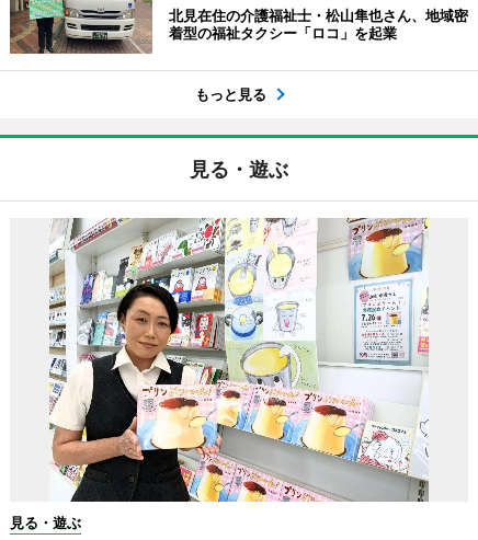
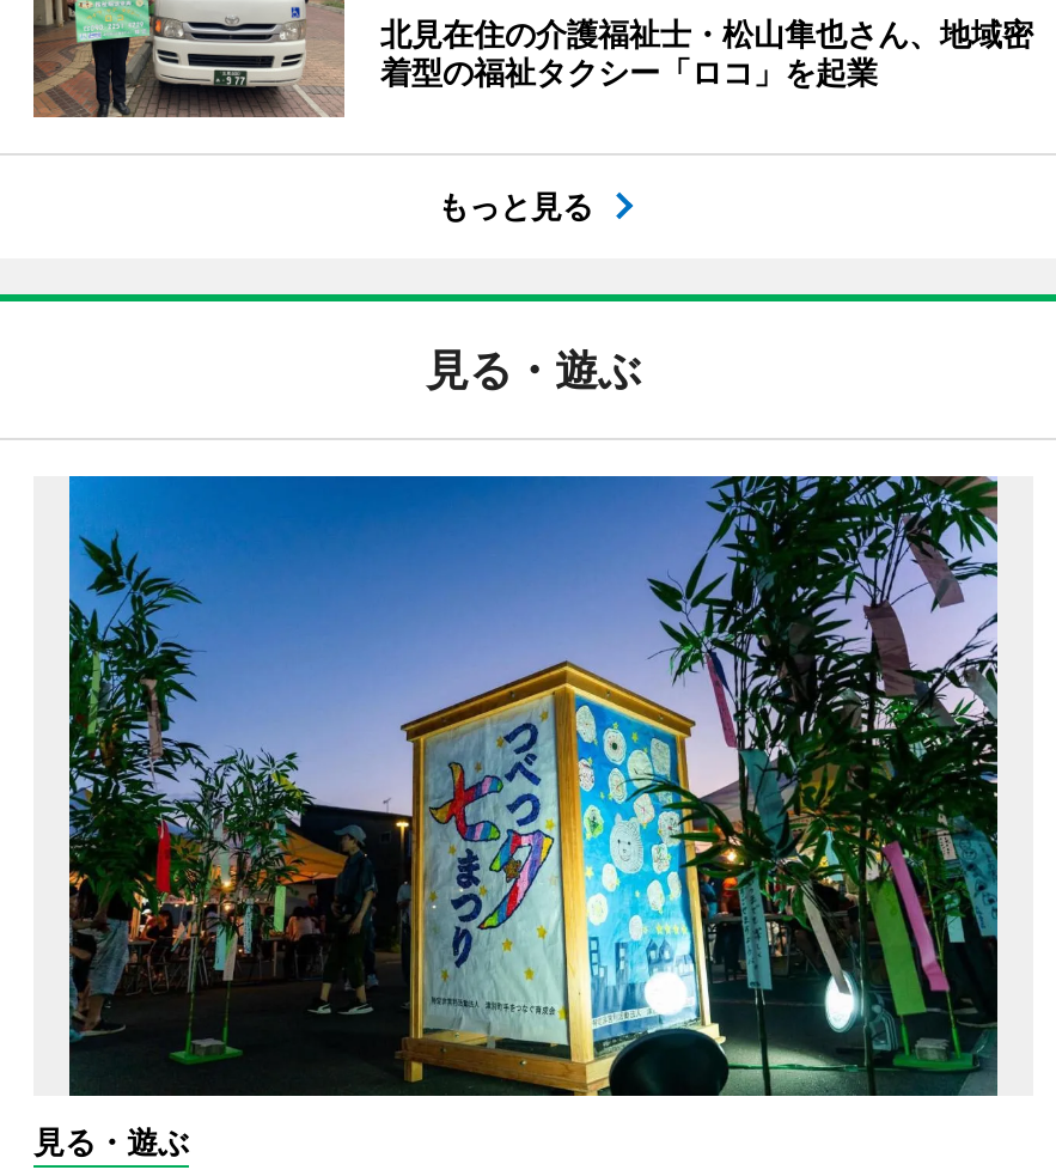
[26,217,452,503] [image] -> [67,474,1000,1098] [image]

